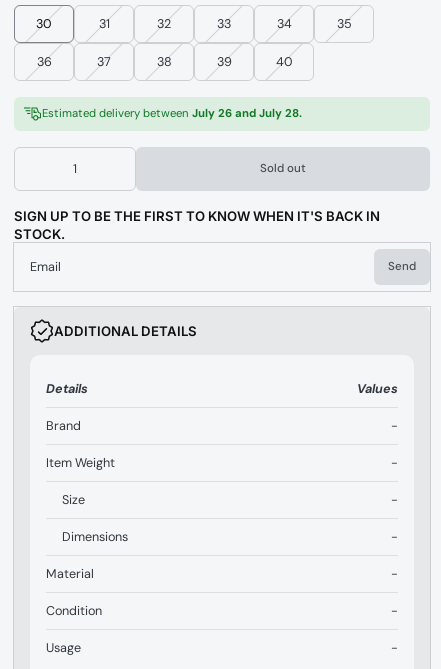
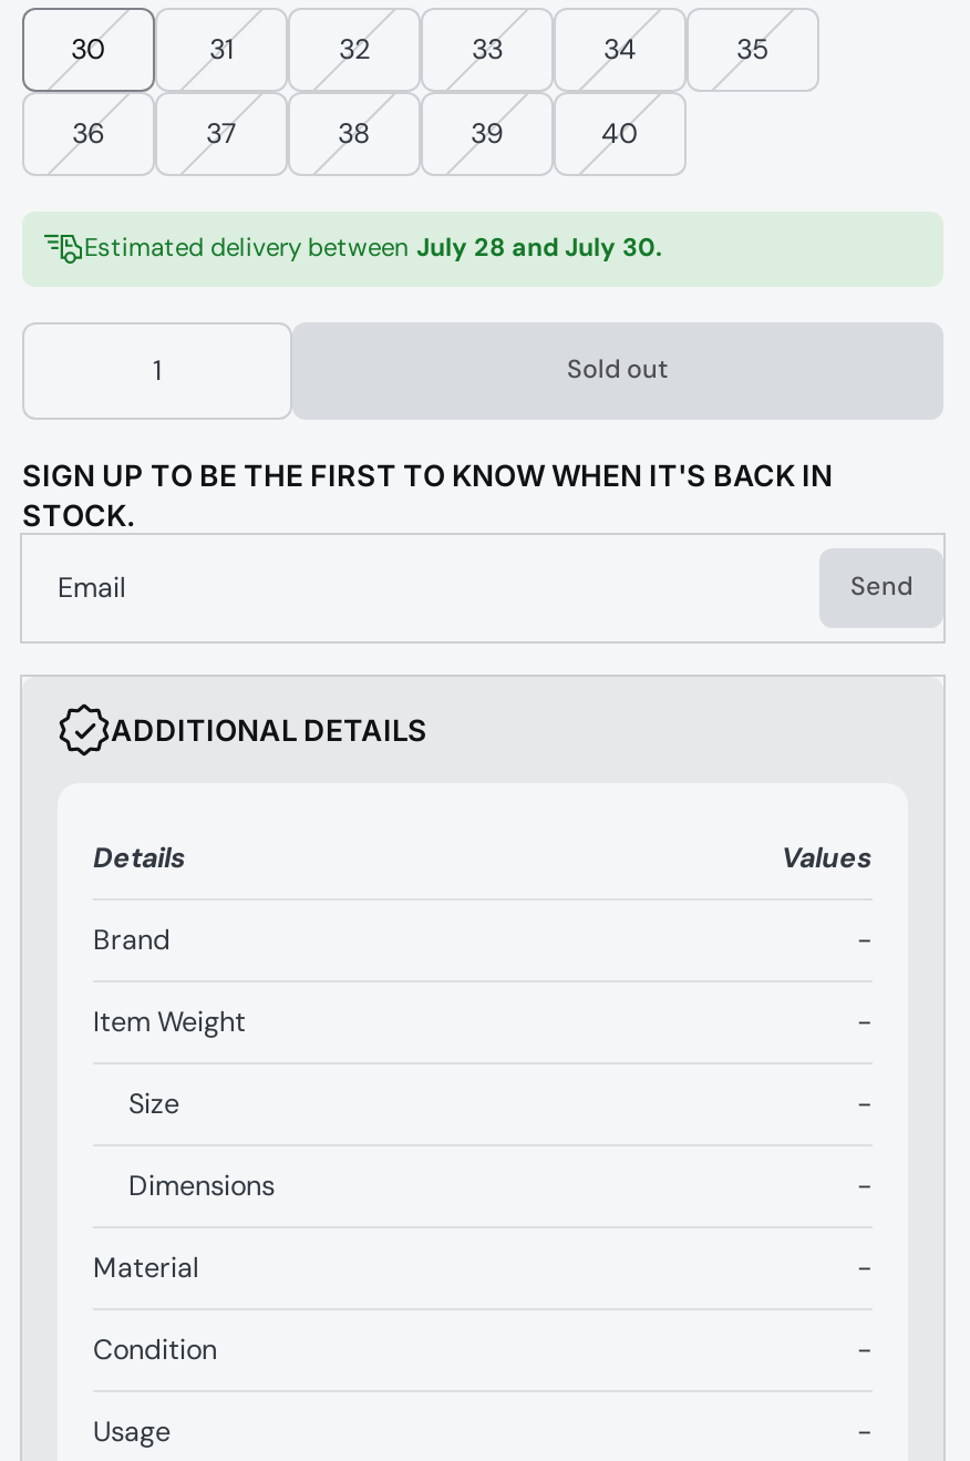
[42,106,302,121] Estimated delivery between July 26 and July 28. -> [84,232,662,265] Estimated delivery between July 28 and July 30.

